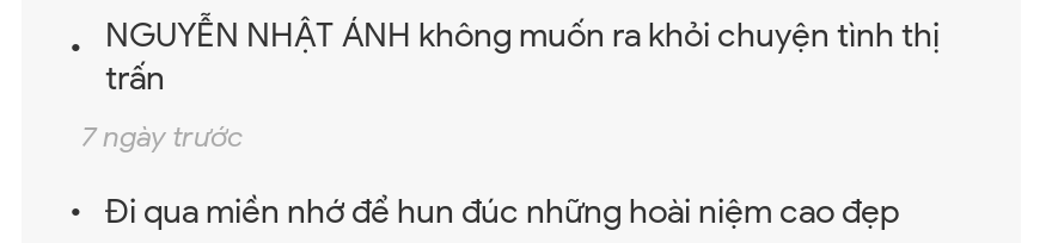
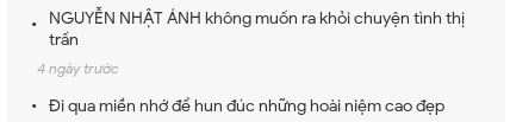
[81,118,244,153] 7 ngày trước -> [37,59,119,77] 4 ngày trước

